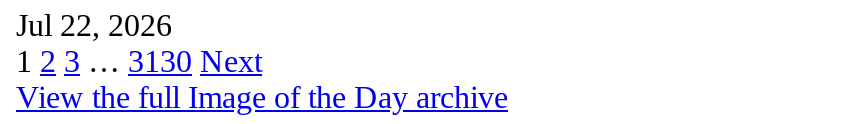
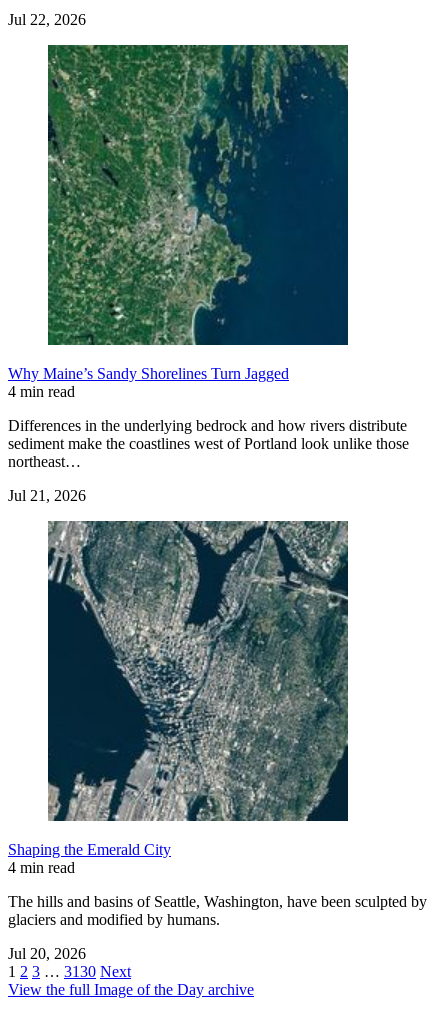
none -> [8,44,409,504] [image] | Why Maine’s Sandy Shorelines Turn Jagged | 4 min read | Differences in the underlying bedrock and how rivers distribute | sediment make the coastlines west of Portland look unlike those | northeast… | Jul 21, 2026
none -> [8,520,427,962] [image] | Shaping the Emerald City | 4 min read | The hills and basins of Seattle, Washington, have been sculpted by | glaciers and modified by humans. | Jul 20, 2026

